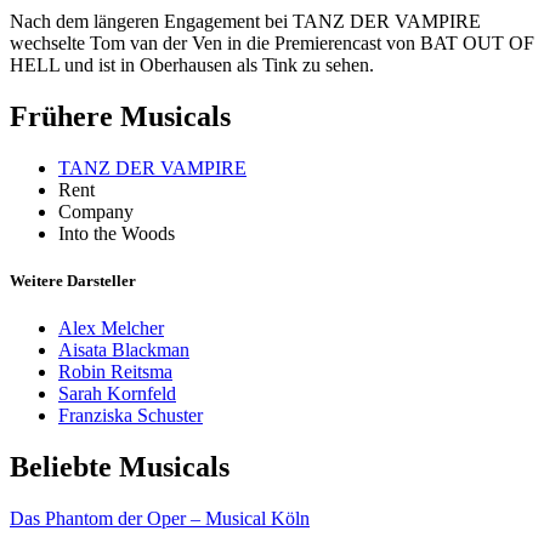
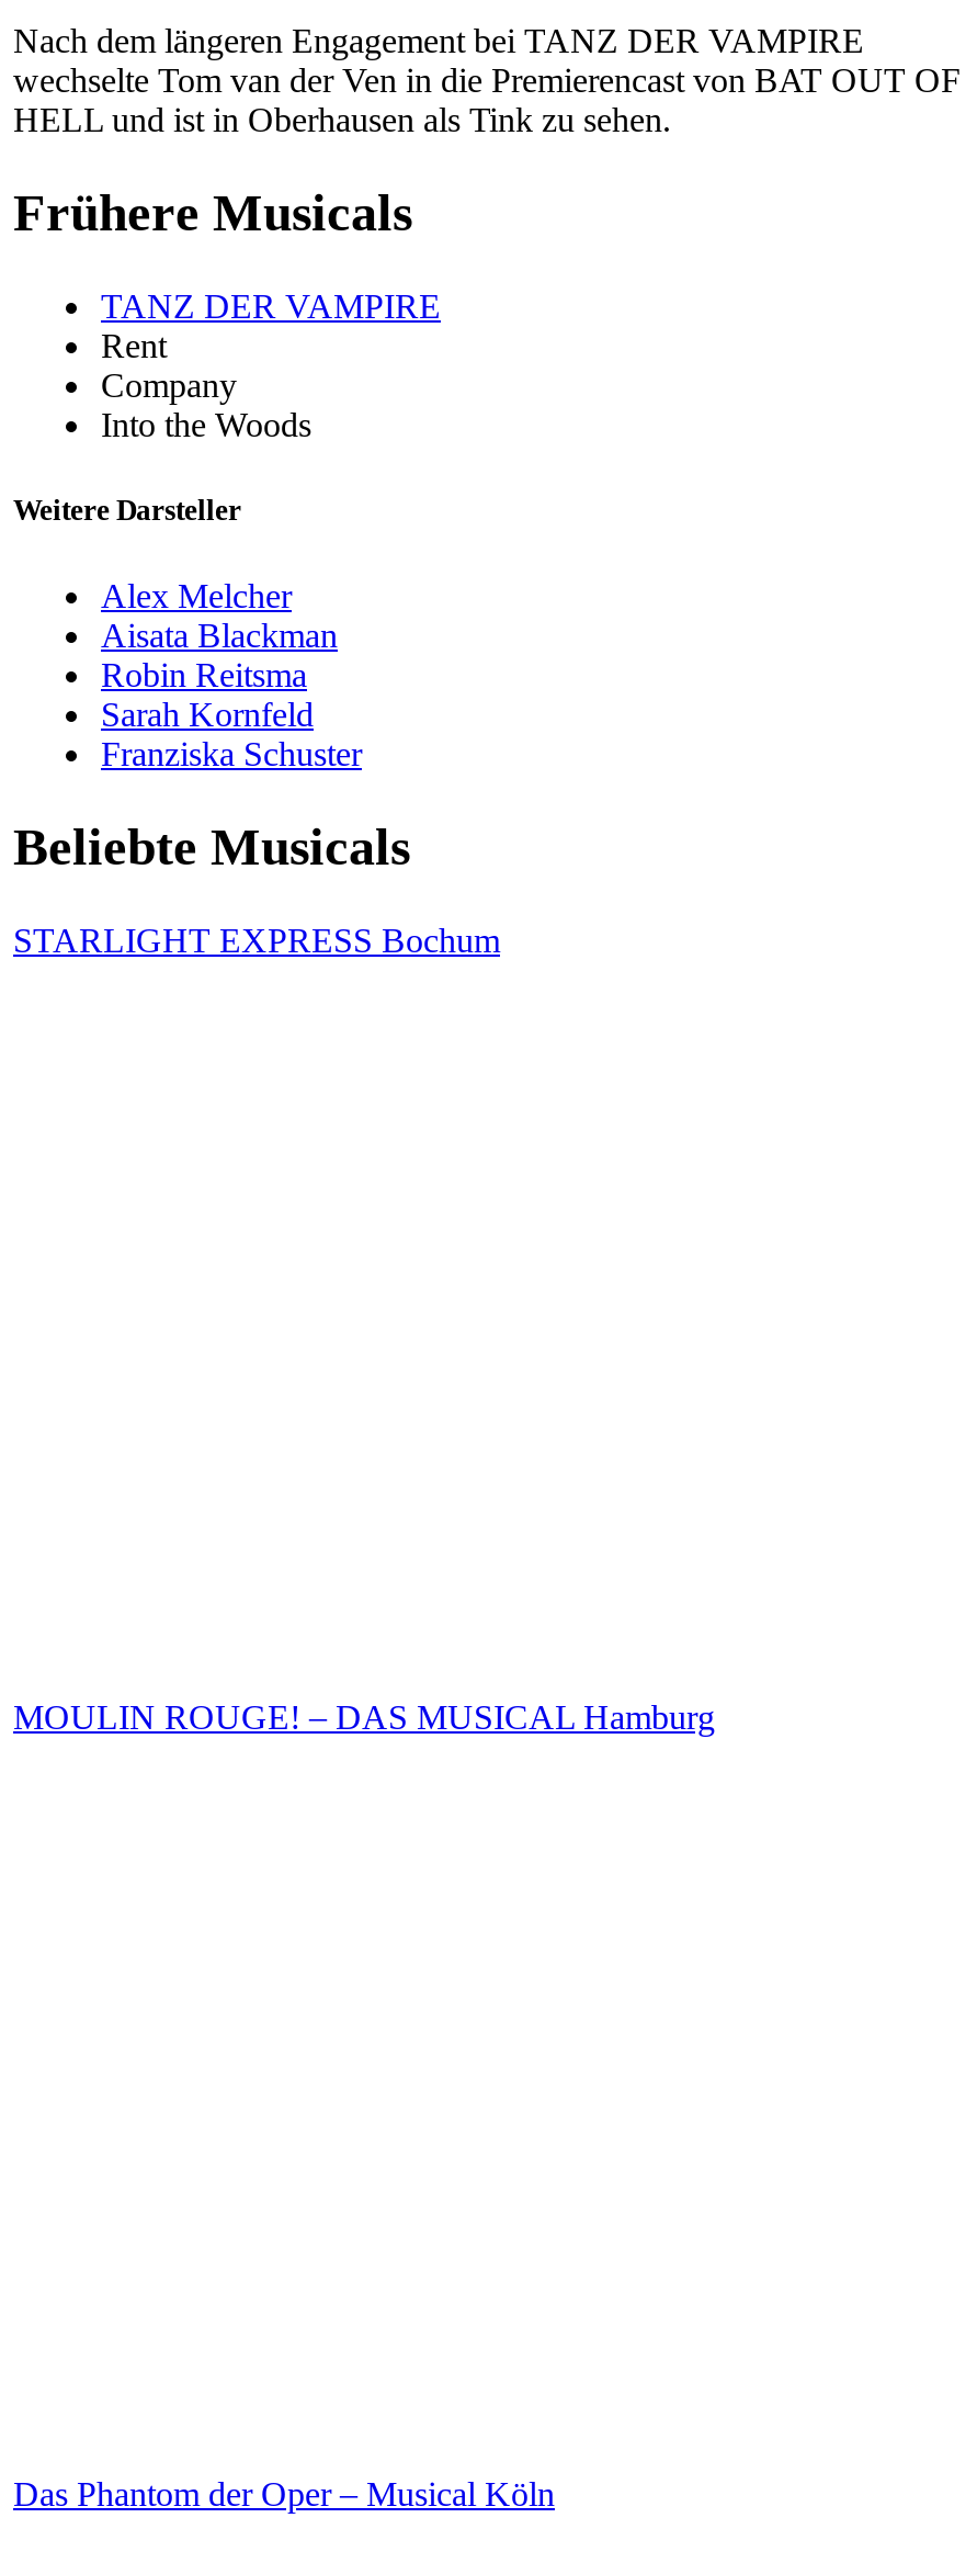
none -> [13,921,500,958] STARLIGHT EXPRESS Bochum
none -> [13,1698,715,1735] MOULIN ROUGE! – DAS MUSICAL Hamburg

